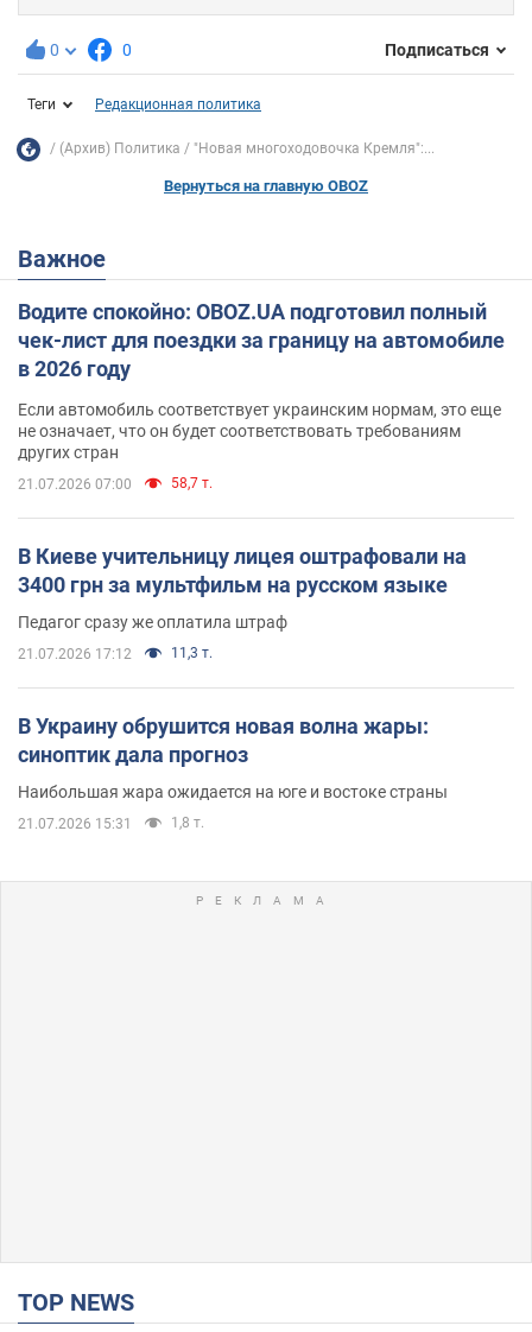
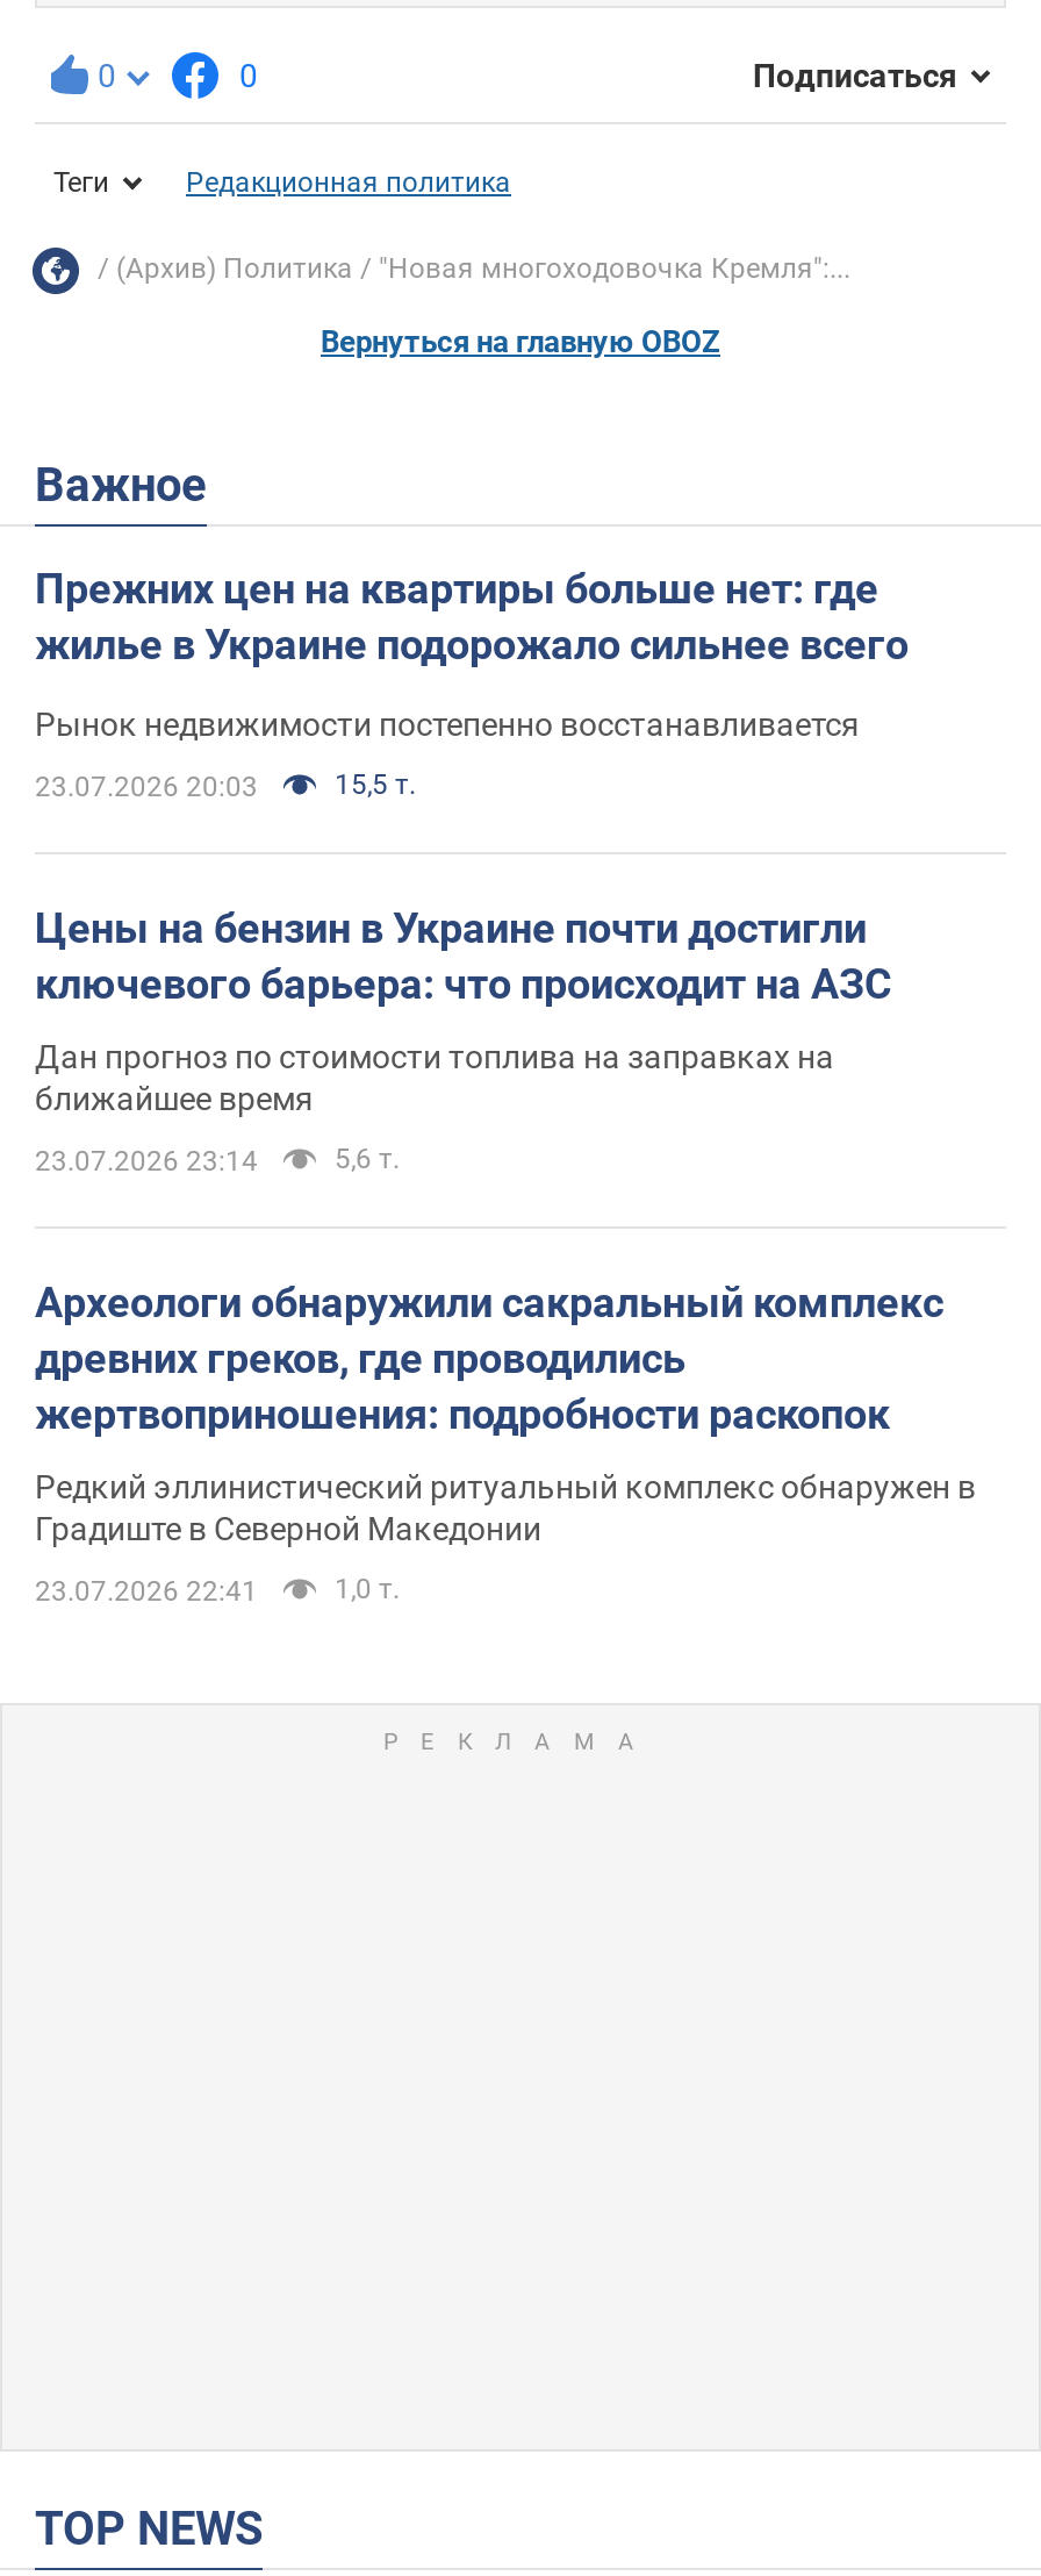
[18,299,505,381] Водите спокойно: OBOZ.UA подготовил полный | чек-лист для поездки за границу на автомобиле | в 2026 году -> [35,563,909,668] Прежних цен на квартиры больше нет: где | жилье в Украине подорожало сильнее всего
[18,400,501,461] Если автомобиль соответствует украинским нормам, это еще | не означает, что он будет соответствовать требованиям | других стран -> [35,705,860,742] Рынок недвижимости постепенно восстанавливается
[18,475,213,492] 21.07.2026 07:00 | 58,7 т. -> [35,768,416,803] 23.07.2026 20:03 | 15,5 т.
[18,543,467,597] В Киеве учительницу лицея оштрафовали на | 3400 грн за мультфильм на русском языке -> [35,903,892,1007] Цены на бензин в Украине почти достигли | ключевого барьера: что происходит на АЗС
[18,612,287,631] Педагог сразу же оплатила штраф -> [35,1037,834,1116] Дан прогноз по стоимости топлива на заправках на | ближайшее время
[18,644,213,662] 21.07.2026 17:12 | 11,3 т. -> [35,1142,400,1177] 23.07.2026 23:14 | 5,6 т.
[18,713,429,767] В Украину обрушится новая волна жары: | синоптик дала прогноз -> [35,1277,943,1437] Археологи обнаружили сакральный комплекс | древних греков, где проводились | жертвоприношения: подробности раскопок
[18,782,448,801] Наибольшая жара ожидается на юге и востоке страны -> [35,1467,976,1547] Редкий эллинистический ритуальный комплекс обнаружен в | Градиште в Северной Македонии
[18,814,204,832] 21.07.2026 15:31 | 1,8 т. -> [35,1572,400,1607] 23.07.2026 22:41 | 1,0 т.

